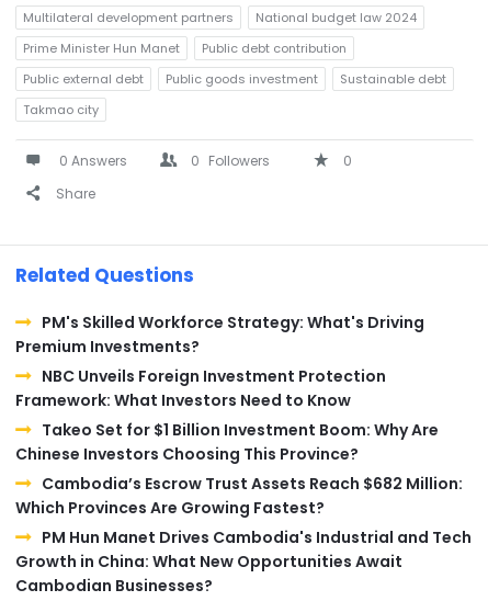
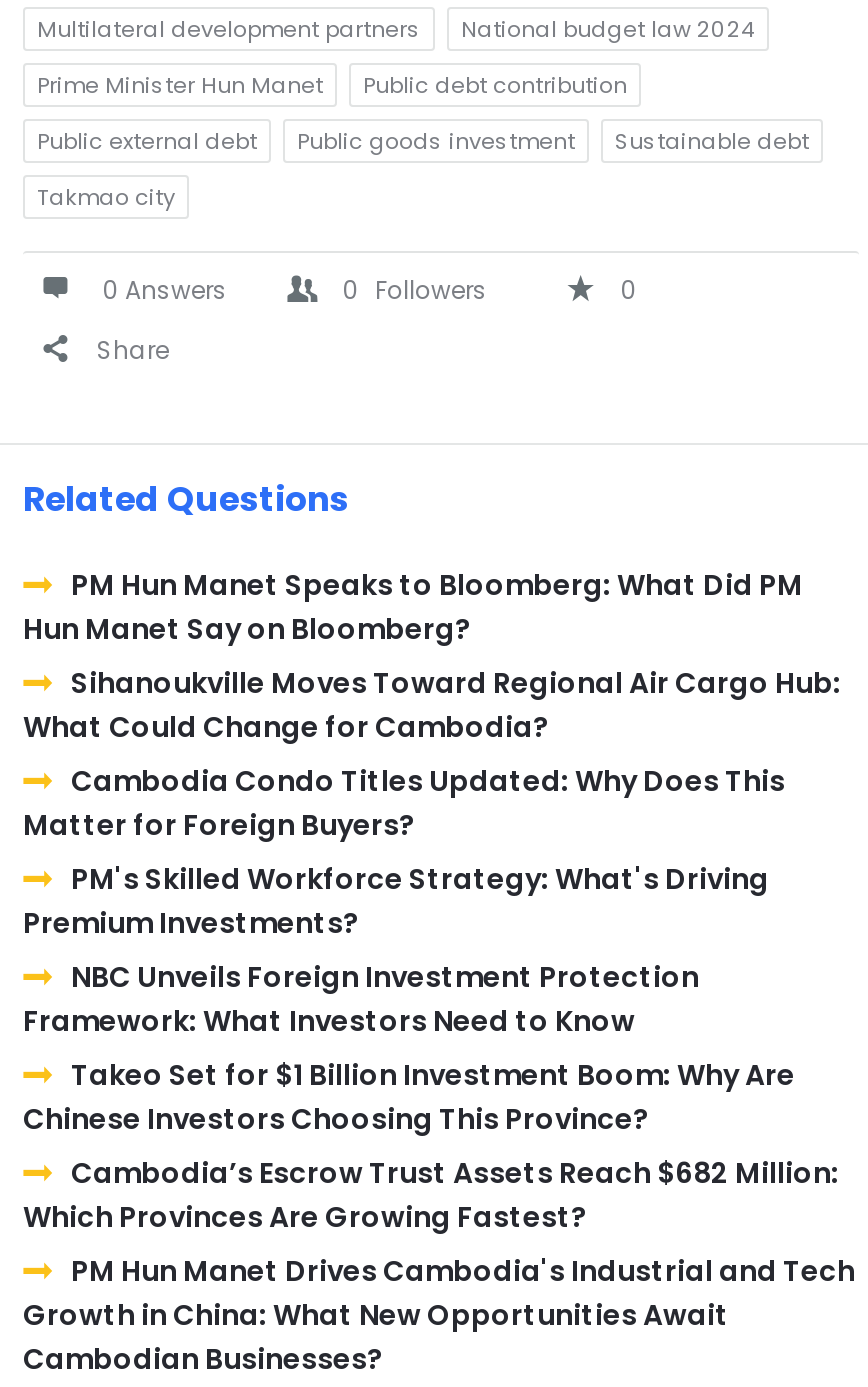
none -> [23,565,841,845] PM Hun Manet Speaks to Bloomberg: What Did PM | Hun Manet Say on Bloomberg? | Sihanoukville Moves Toward Regional Air Cargo Hub: | What Could Change for Cambodia? | Cambodia Condo Titles Updated: Why Does This | Matter for Foreign Buyers?

